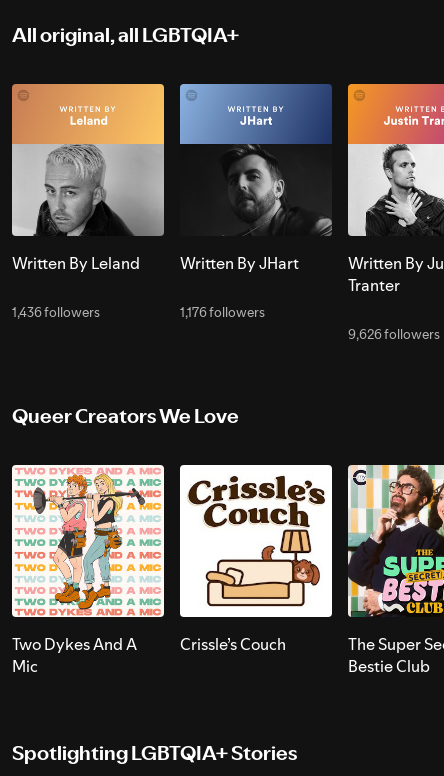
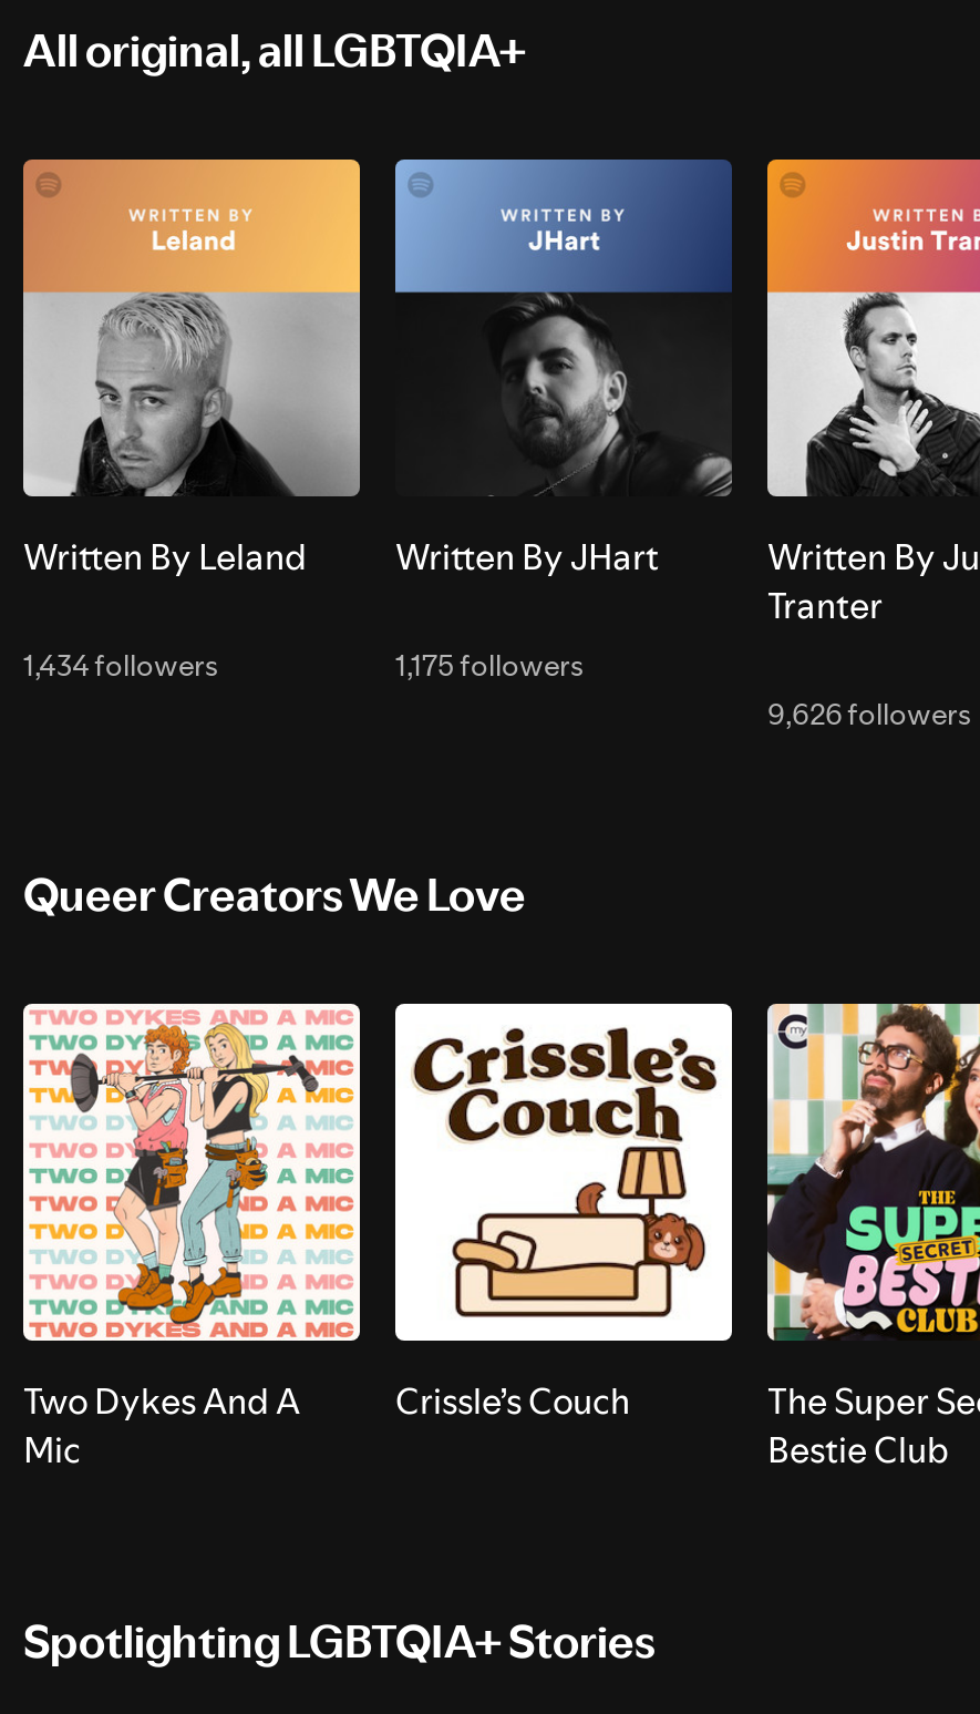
[12,303,100,321] 1,436 followers -> [23,644,218,684] 1,434 followers
[180,303,265,321] 1,176 followers -> [395,644,584,684] 1,175 followers

